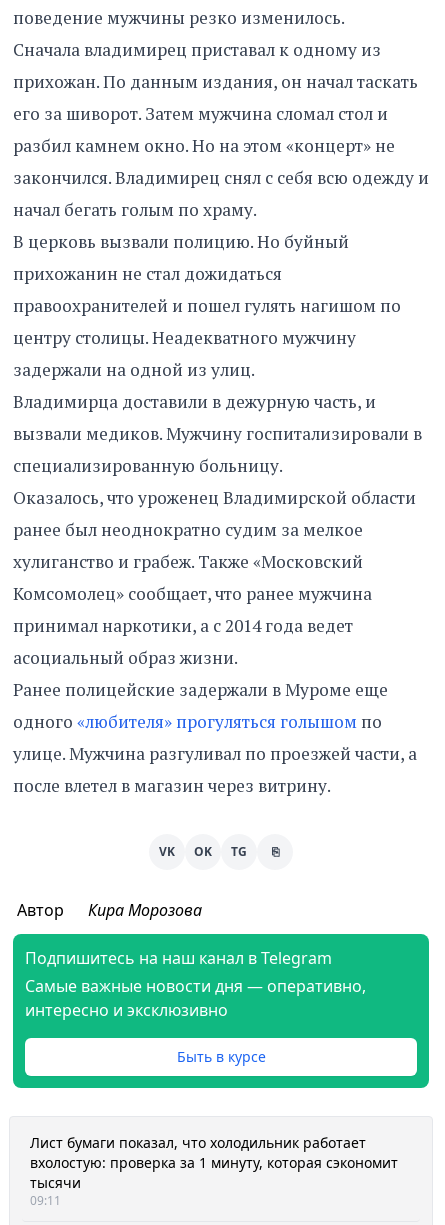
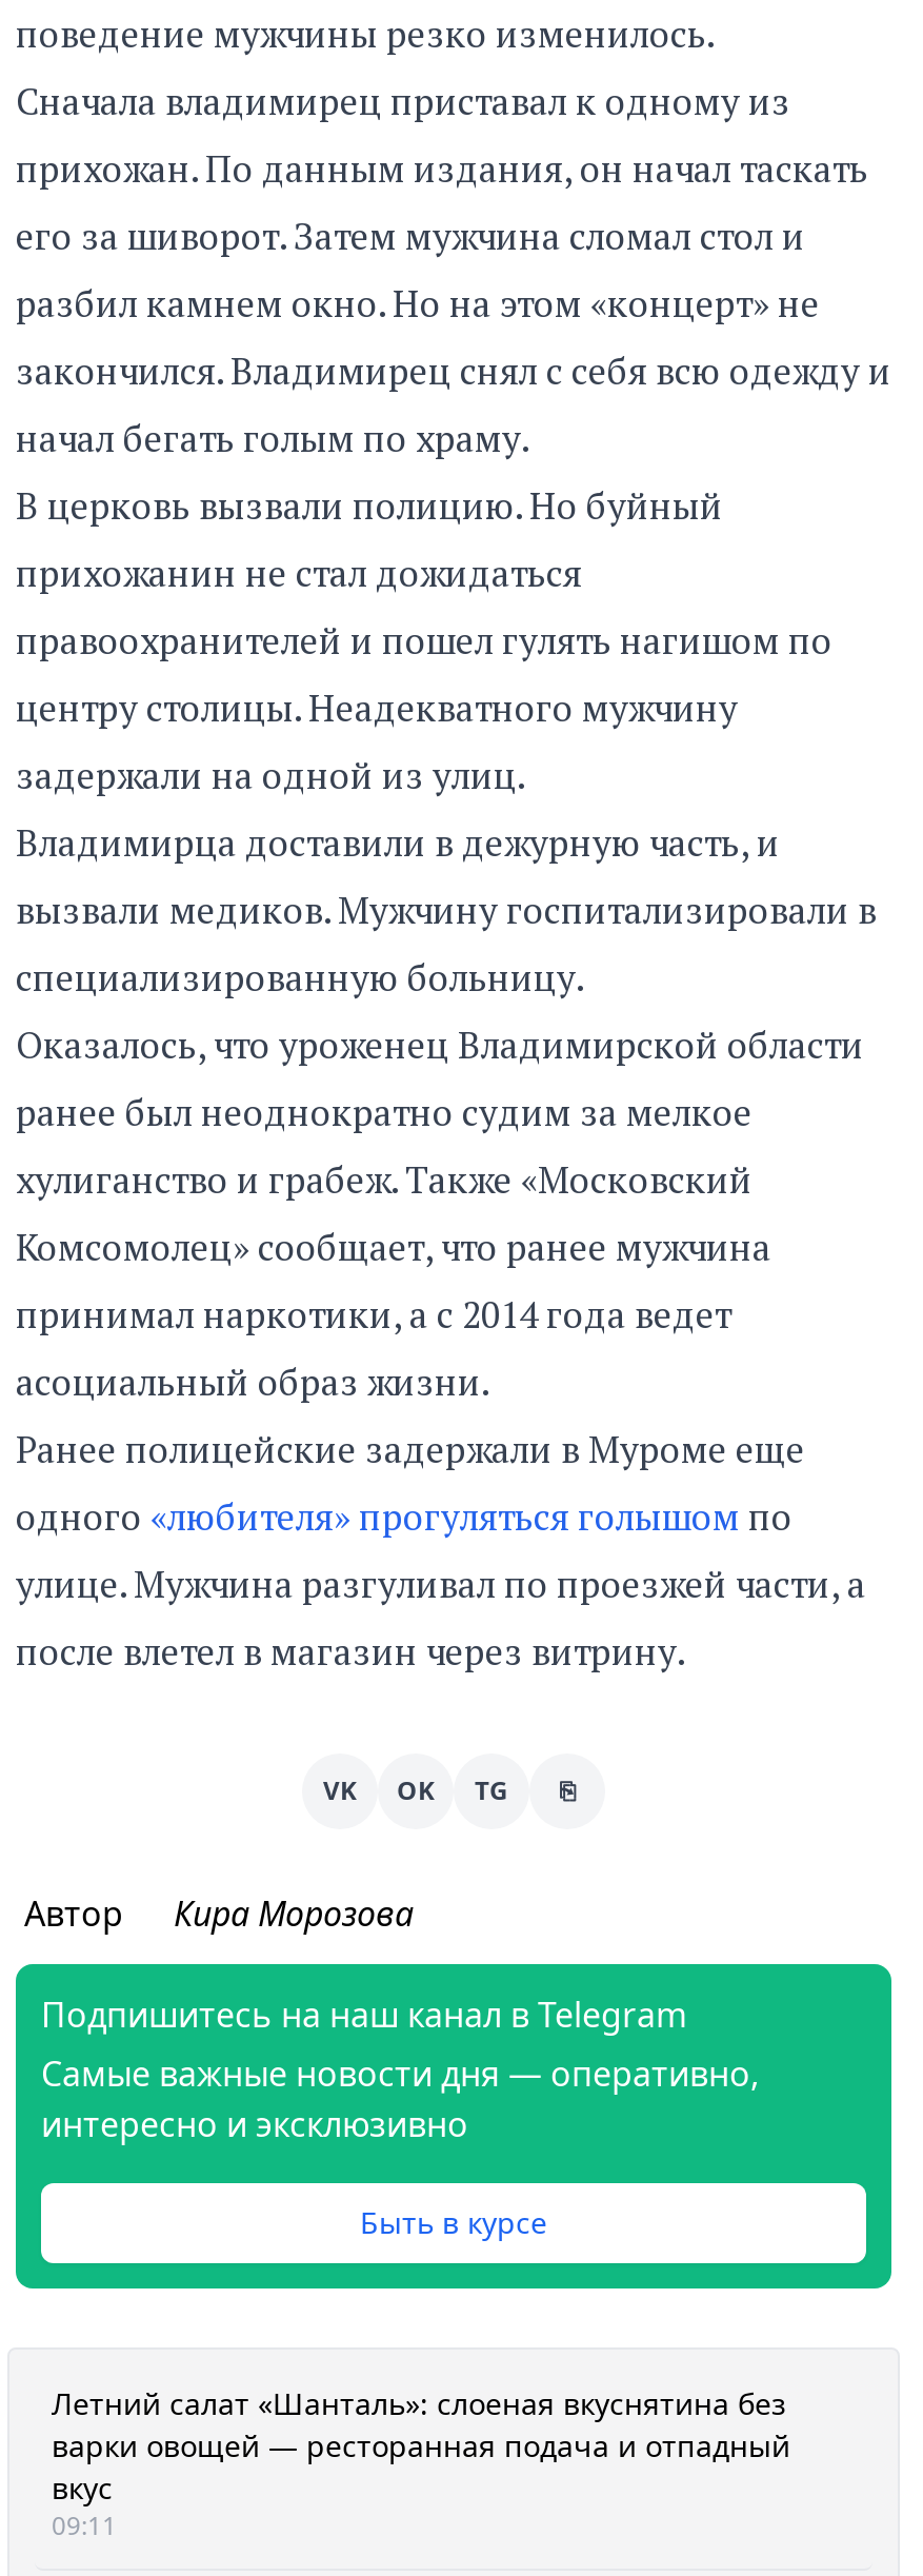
[30,1133,398,1192] Лист бумаги показал, что холодильник работает | вхолостую: проверка за 1 минуту, которая сэкономит | тысячи -> [52,2383,790,2508] Летний салат «Шанталь»: слоеная вкуснятина без | варки овощей — ресторанная подача и отпадный | вкус

